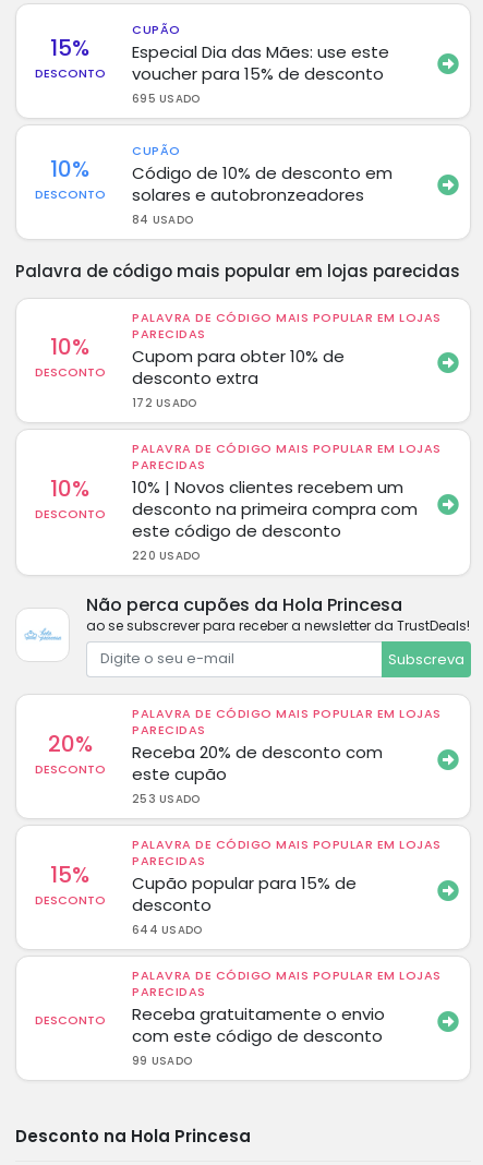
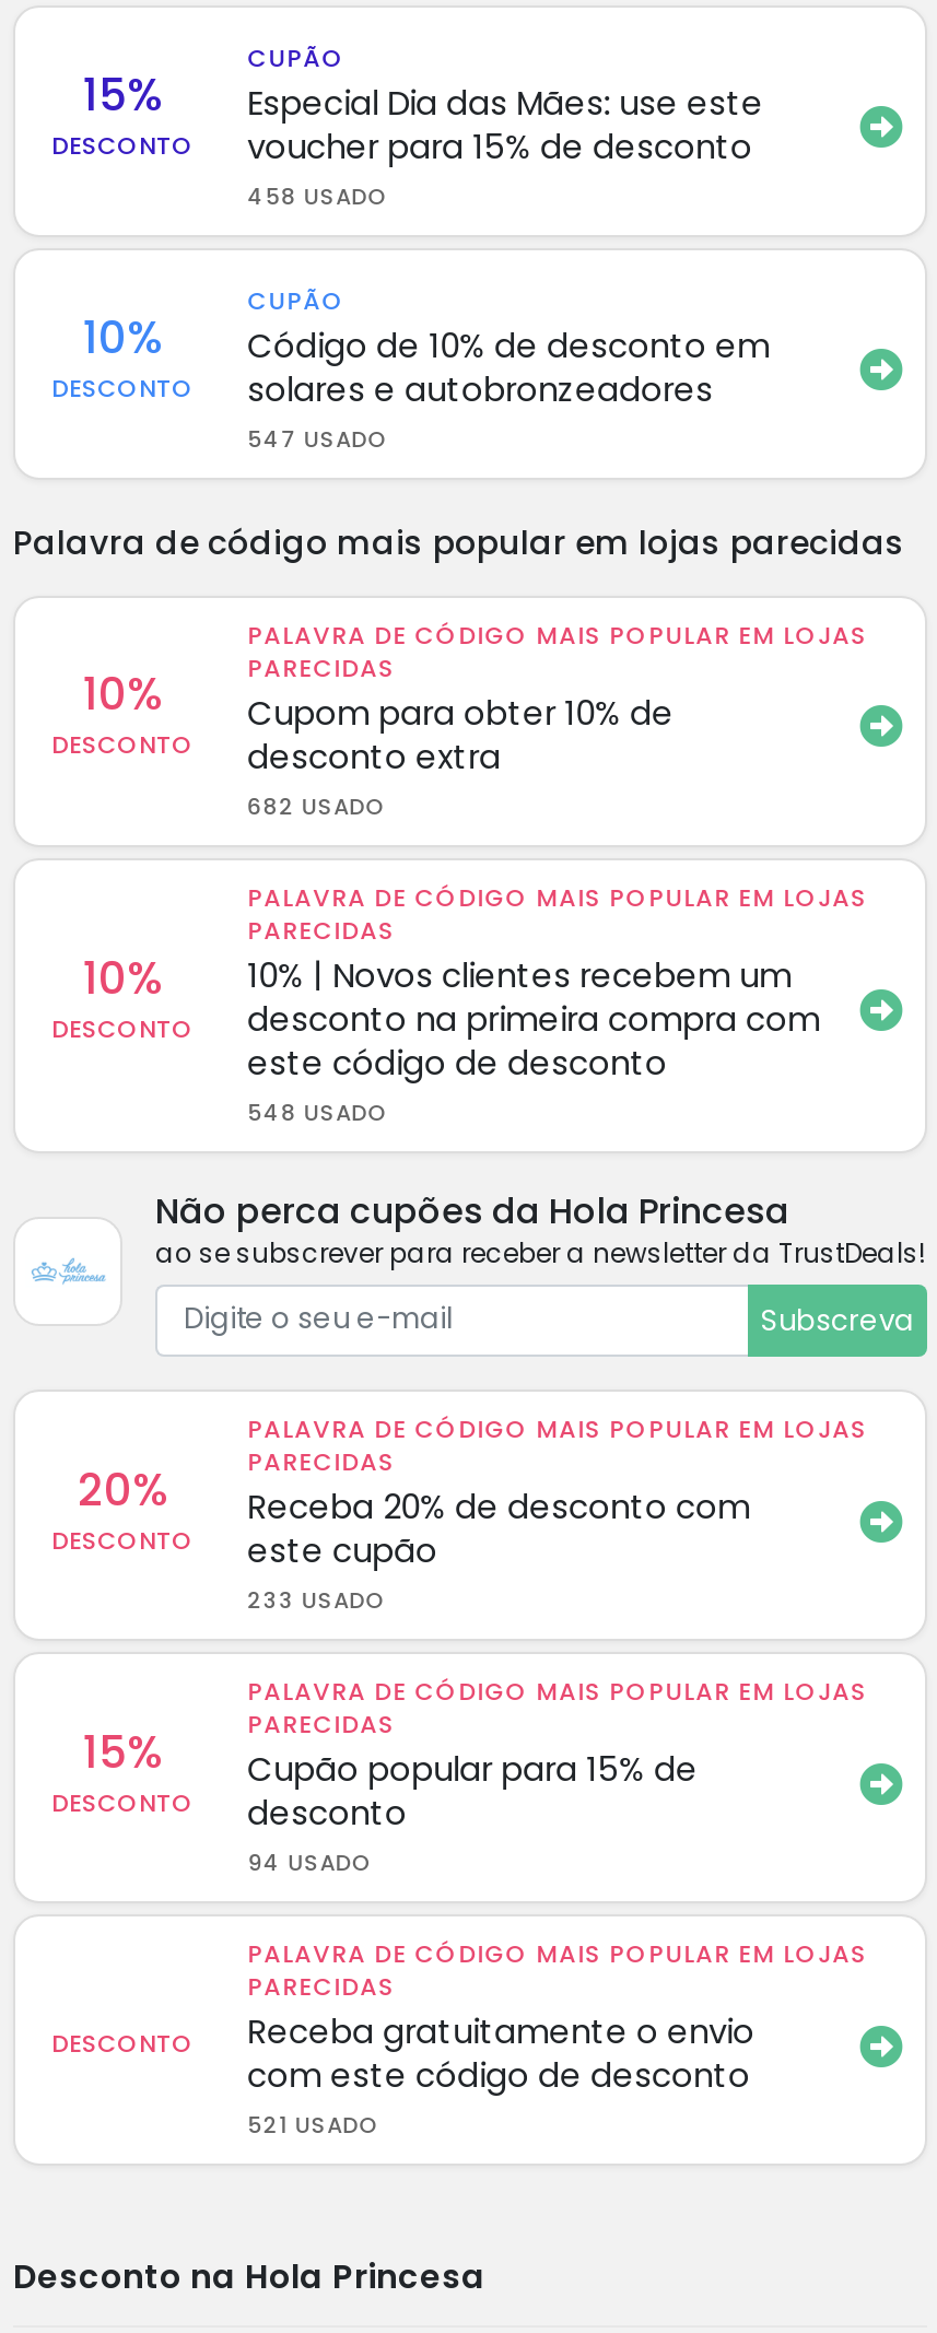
[132,90,200,106] 695 USADO -> [247,179,386,212] 458 USADO
[132,211,193,227] 84 USADO -> [247,422,386,455] 547 USADO
[132,394,197,411] 172 USADO -> [247,789,384,822] 682 USADO
[132,547,200,563] 220 USADO -> [247,1095,386,1128] 548 USADO
[132,791,200,807] 253 USADO -> [247,1584,384,1617] 233 USADO
[132,922,202,938] 644 USADO -> [247,1847,370,1879] 94 USADO
[132,1053,192,1069] 99 USADO -> [247,2109,377,2142] 521 USADO

